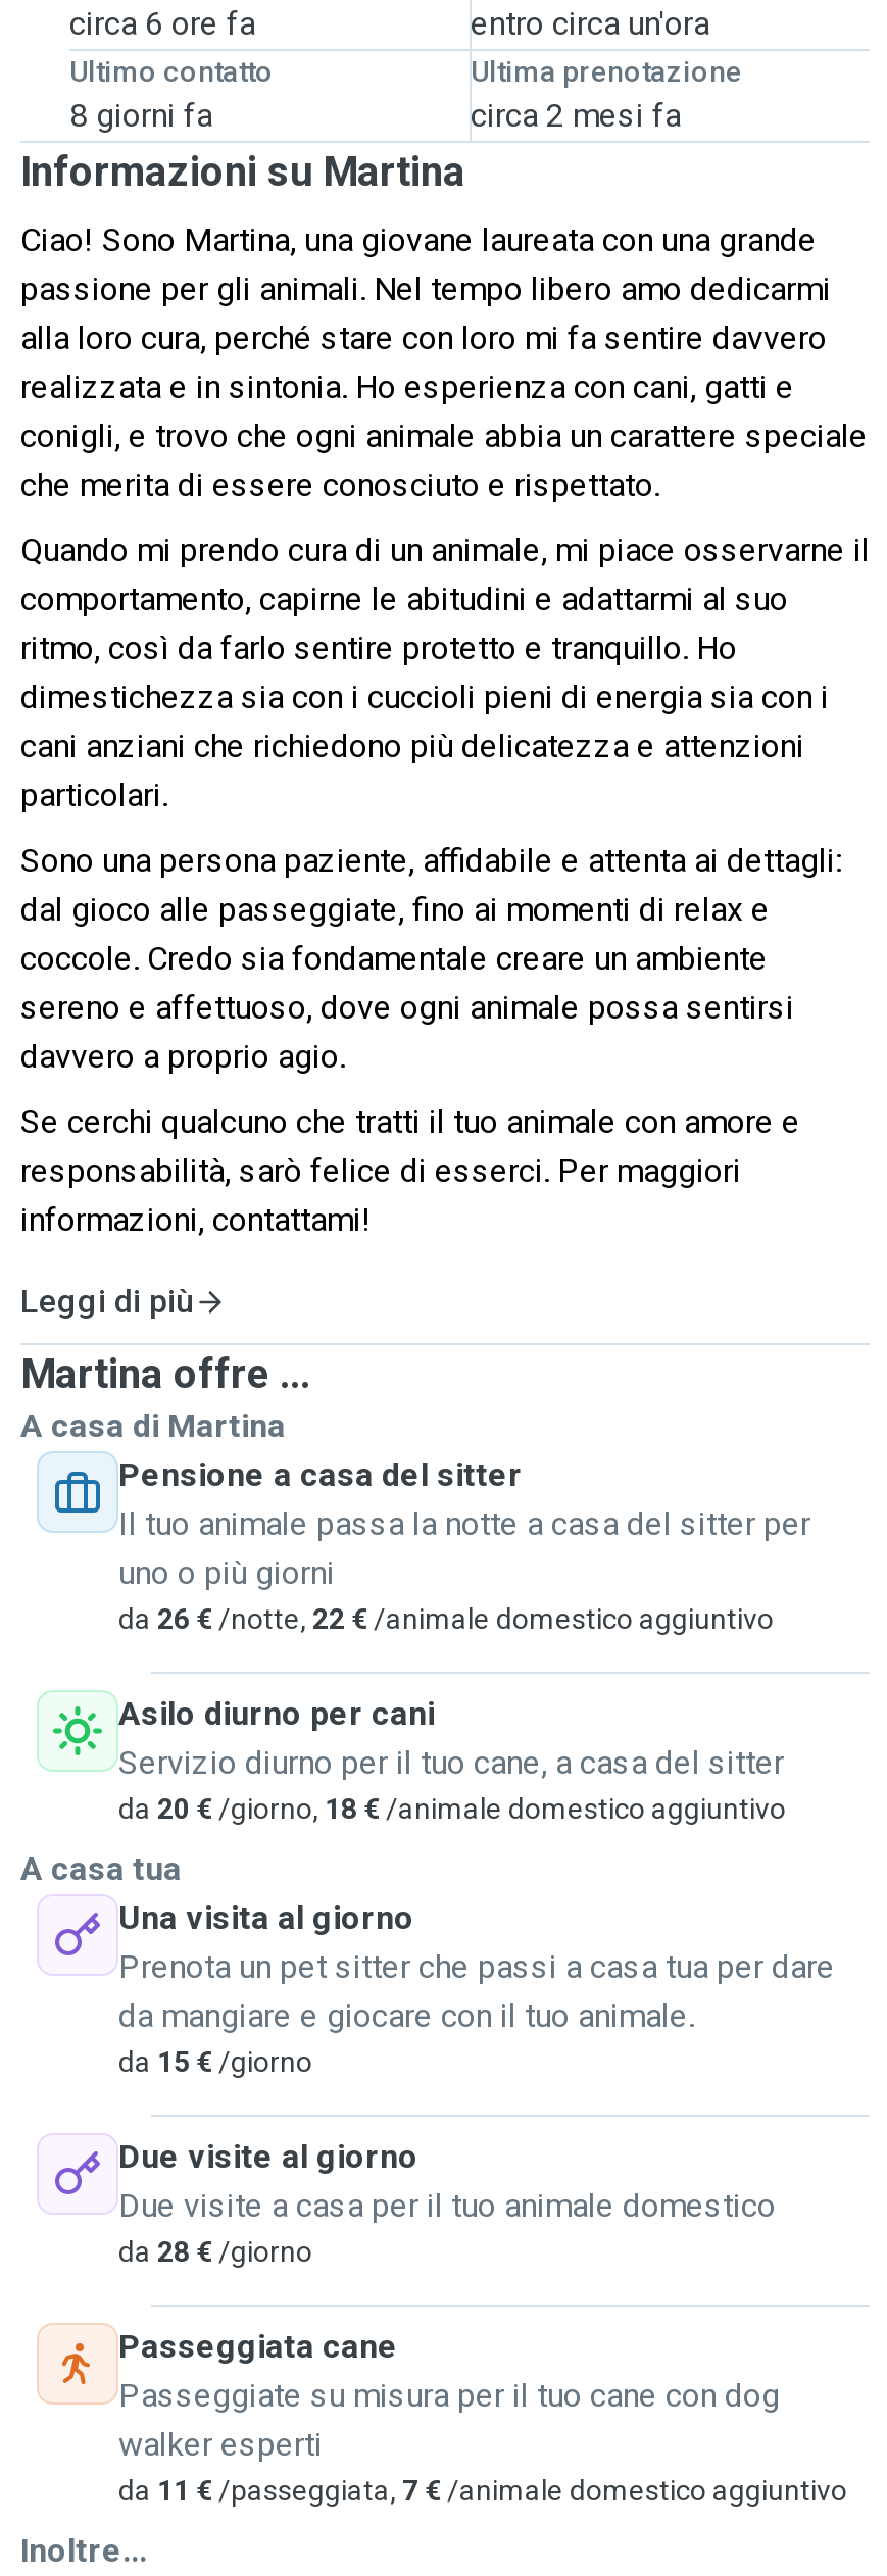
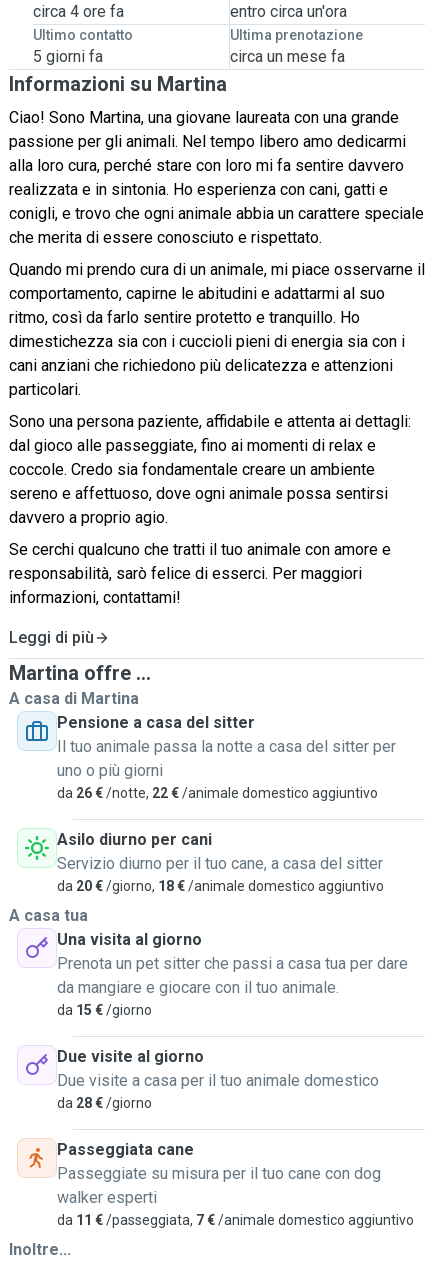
[69,4,255,43] circa 6 ore fa -> [33,2,124,21] circa 4 ore fa
[69,96,212,135] 8 giorni fa -> [33,47,103,66] 5 giorni fa
[471,96,681,135] circa 2 mesi fa -> [229,47,344,66] circa un mese fa

